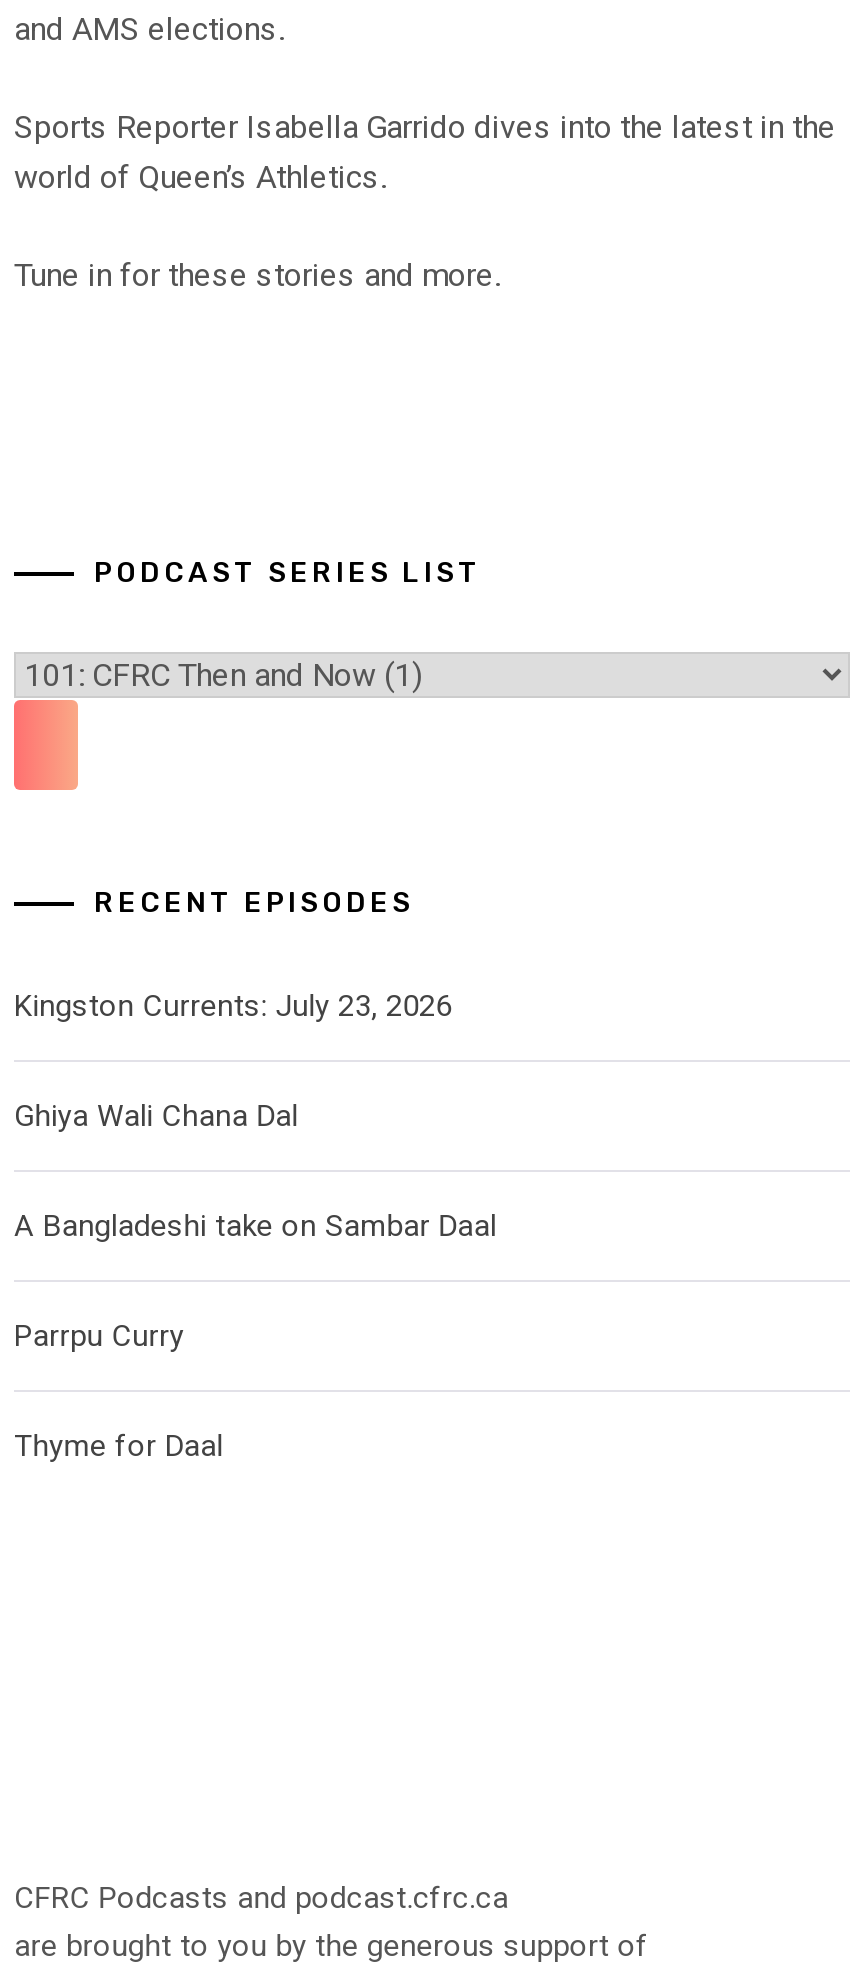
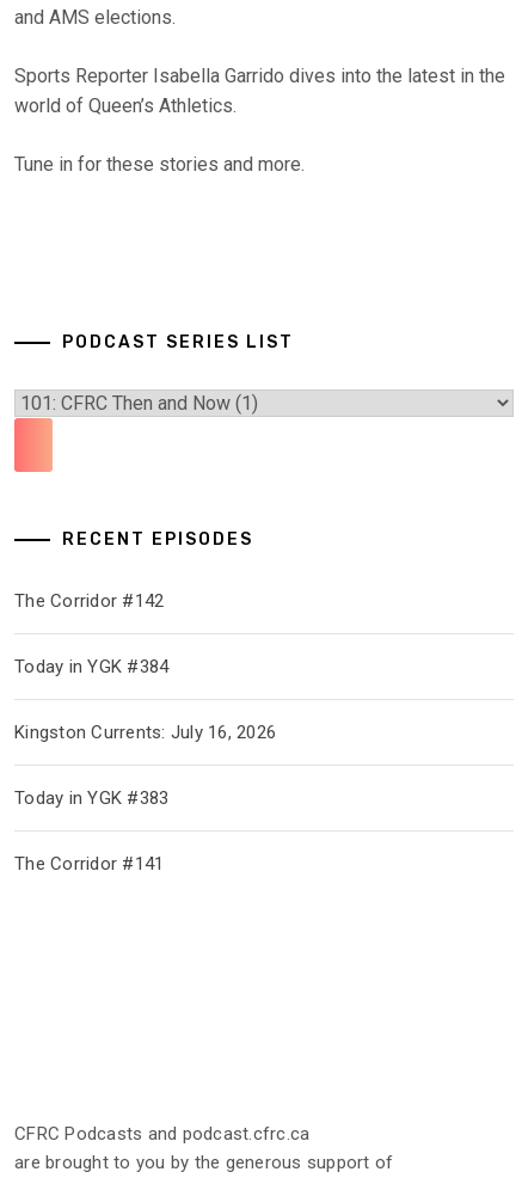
[14,987,452,1023] Kingston Currents: July 23, 2026 -> [14,590,164,611] The Corridor #142
[14,1097,298,1133] Ghiya Wali Chana Dal -> [14,655,169,677] Today in YGK #384
[14,1207,496,1243] A Bangladeshi take on Sambar Daal -> [14,721,276,743] Kingston Currents: July 16, 2026
[14,1317,184,1353] Parrpu Curry -> [14,787,169,808] Today in YGK #383
[14,1427,223,1463] Thyme for Daal -> [14,852,164,874] The Corridor #141

